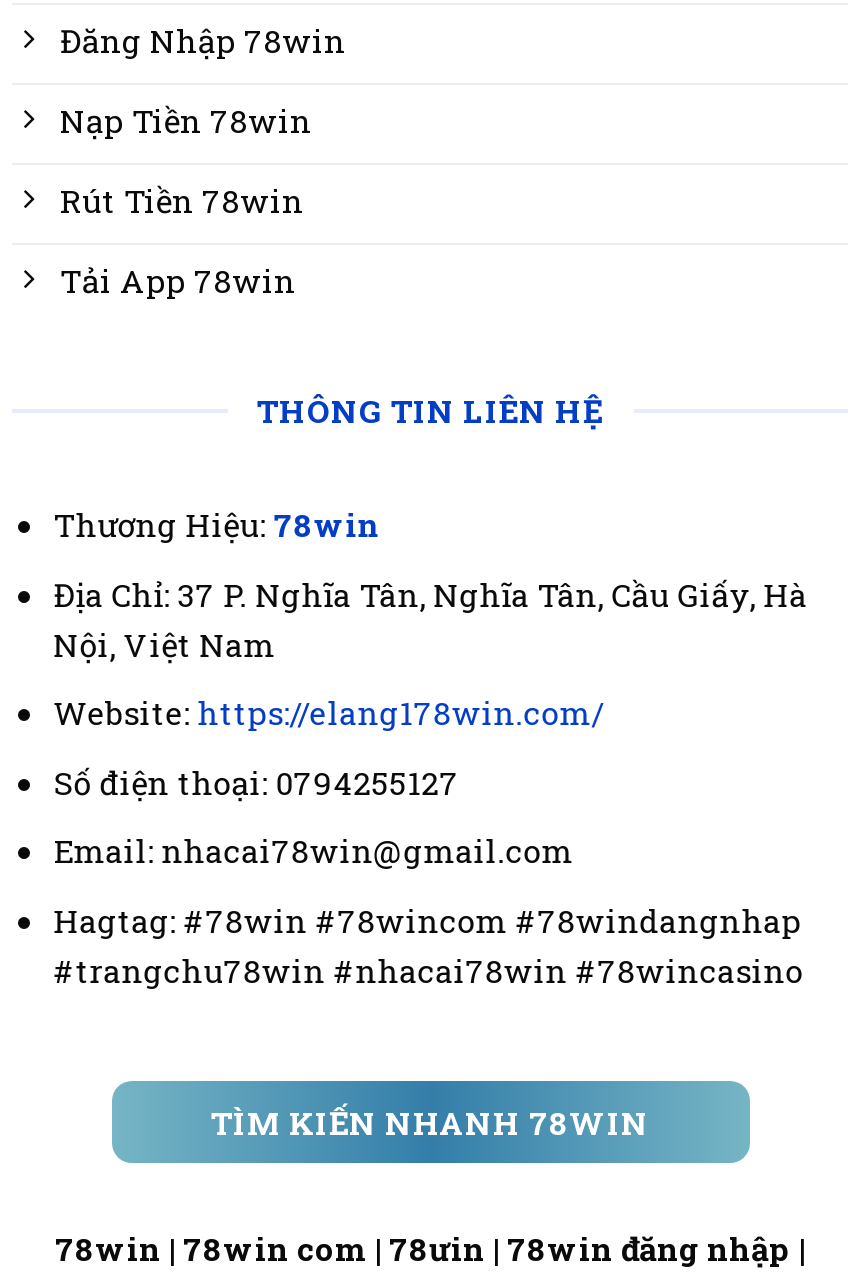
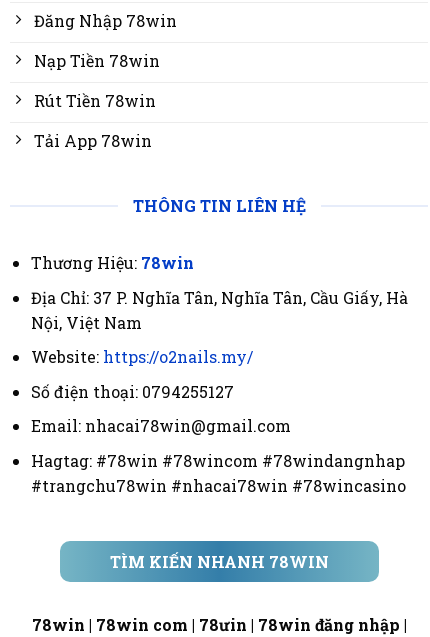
[54,691,604,733] Website: https://elang178win.com/ -> [31,346,253,367] Website: https://o2nails.my/

